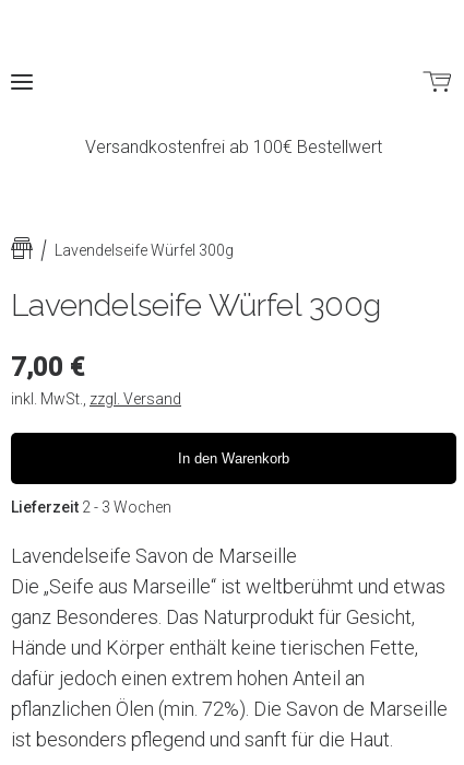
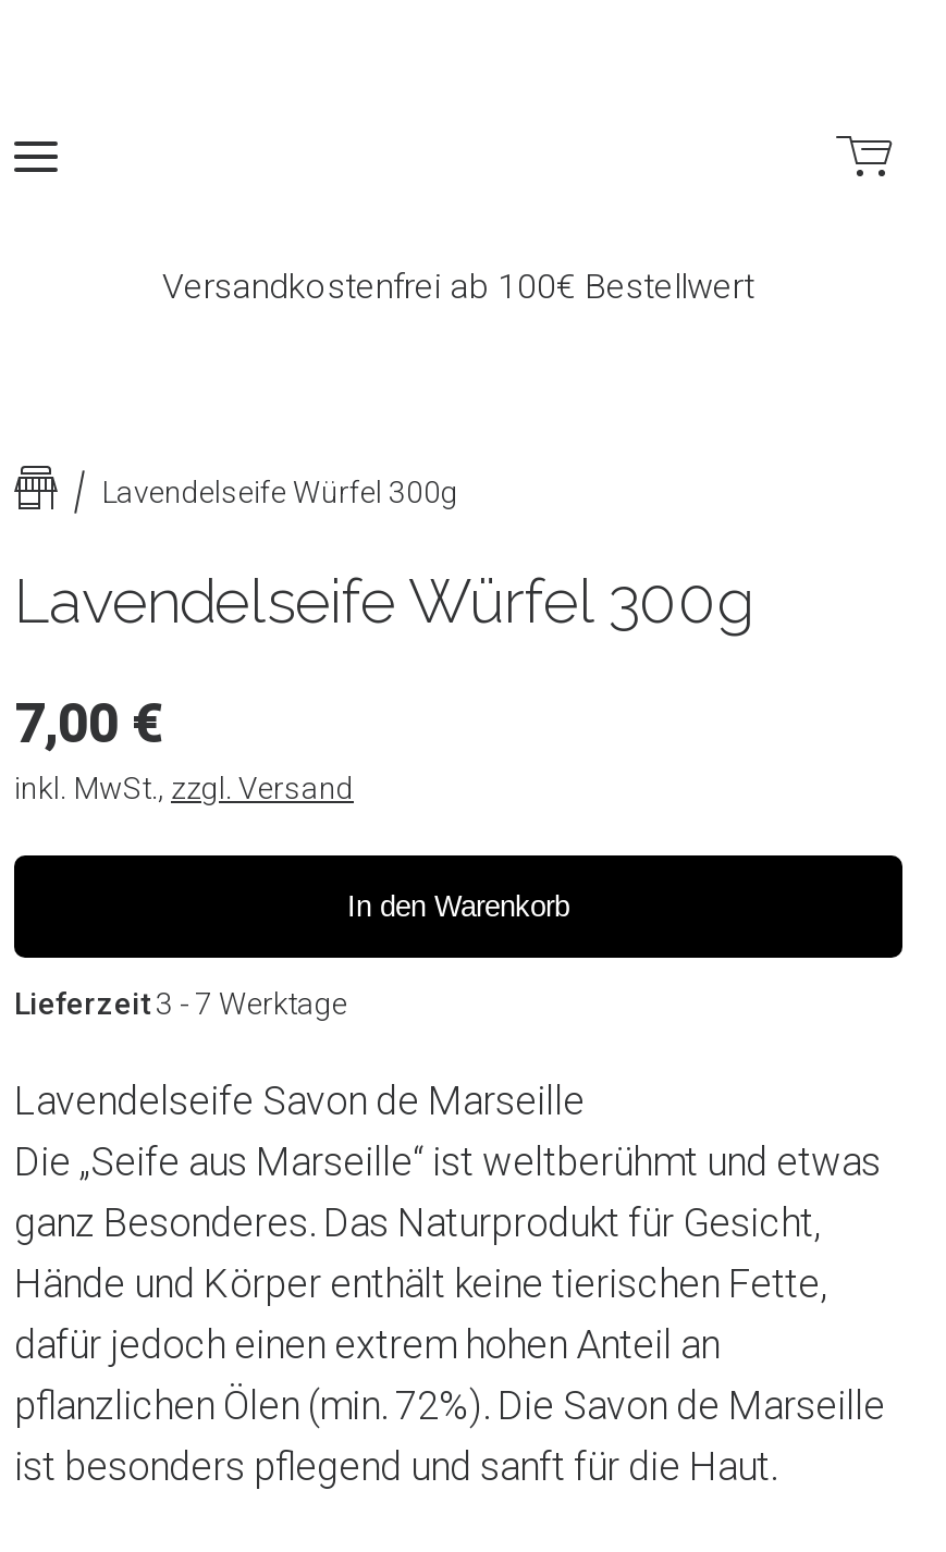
[11,498,171,516] Lieferzeit 2 - 3 Wochen -> [14,986,347,1021] Lieferzeit 3 - 7 Werktage

